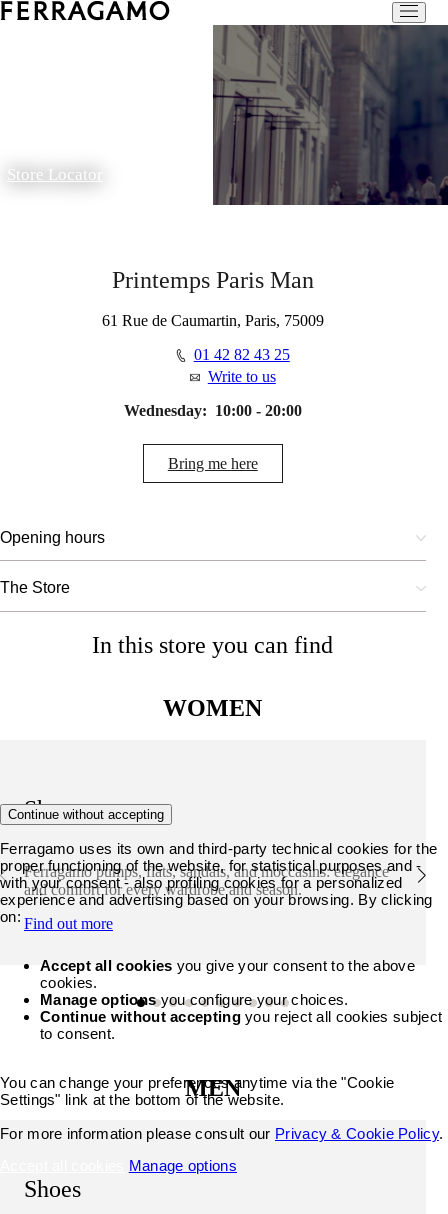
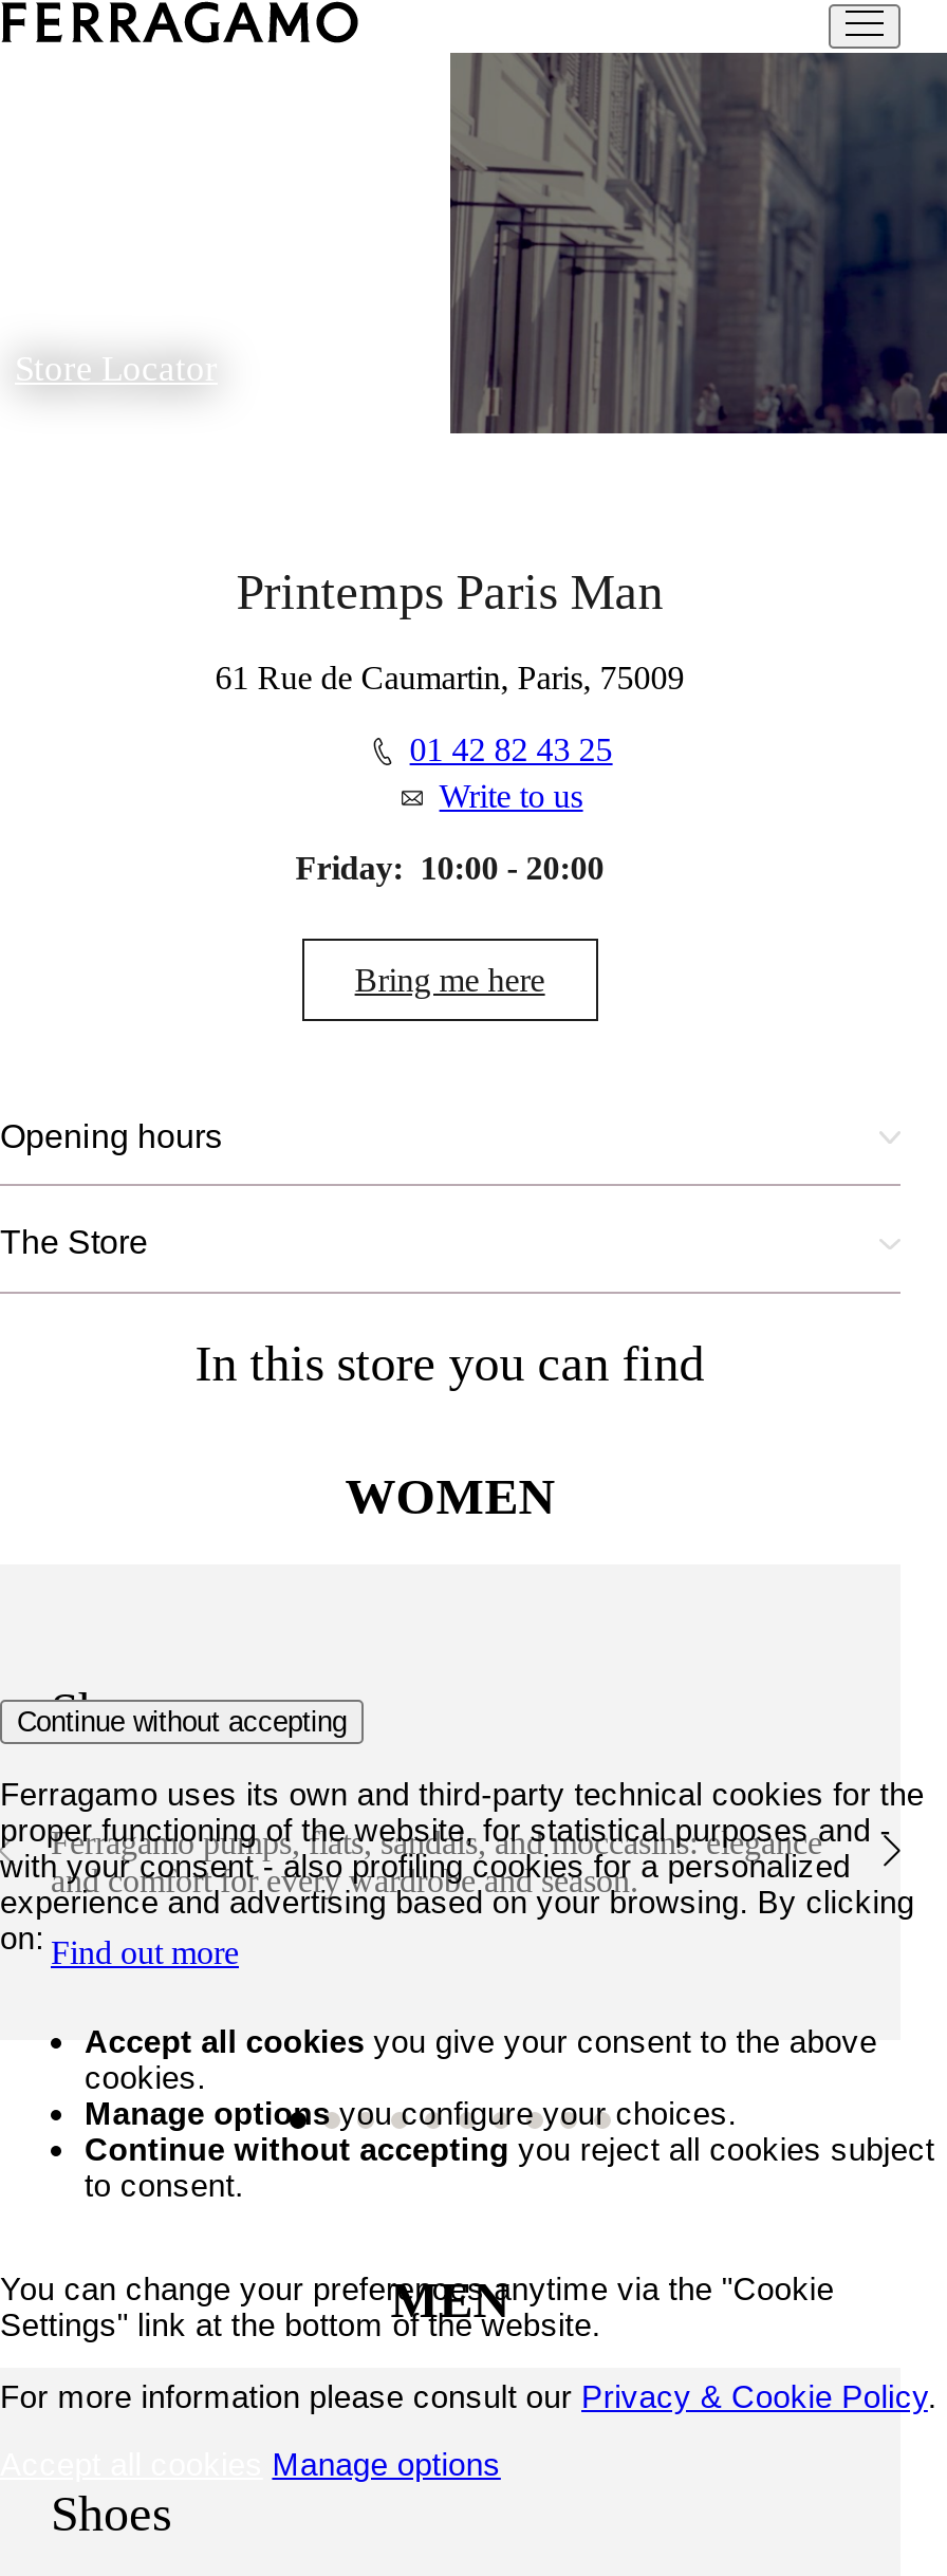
[124,402,302,419] Wednesday: 10:00 - 20:00 -> [296,850,604,886] Friday: 10:00 - 20:00

